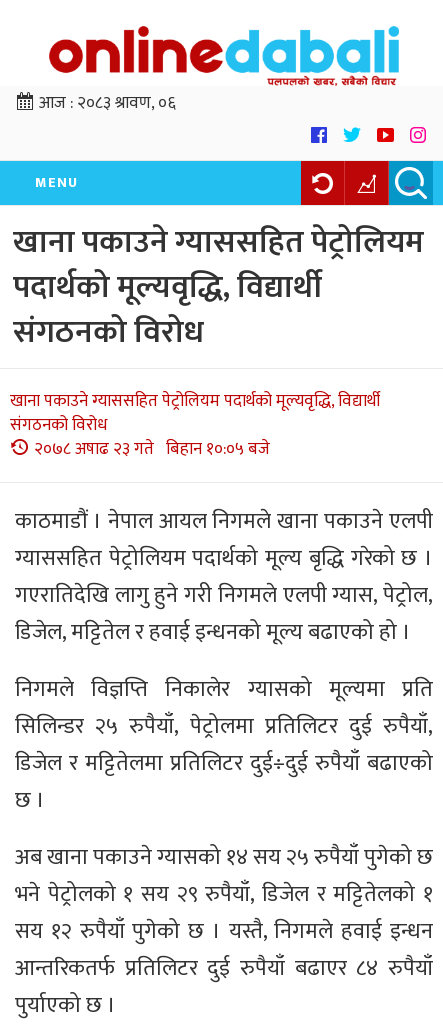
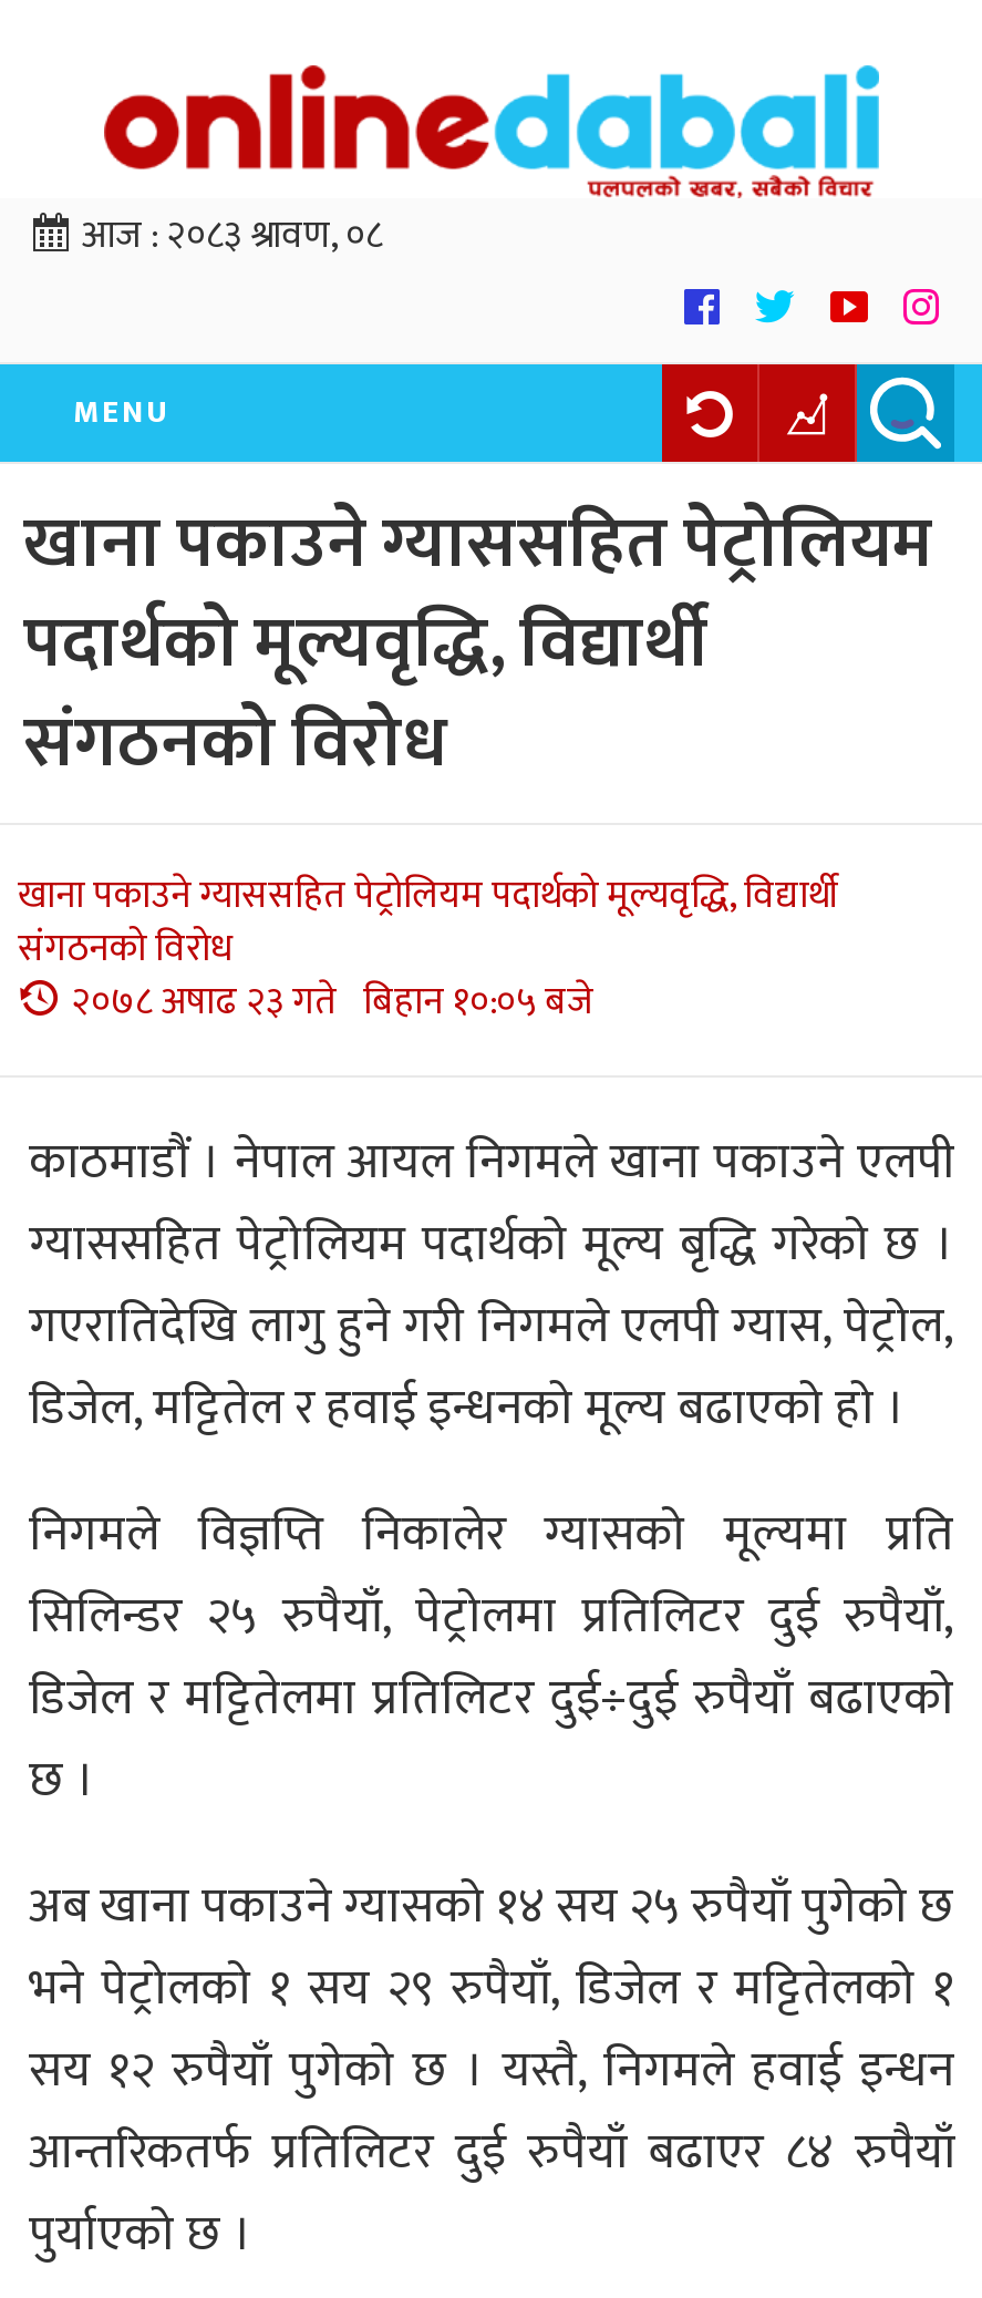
[35,89,176,117] आज : २०८३ श्रावण, ०६ -> [73,205,383,267] आज : २०८३ श्रावण, ०८

